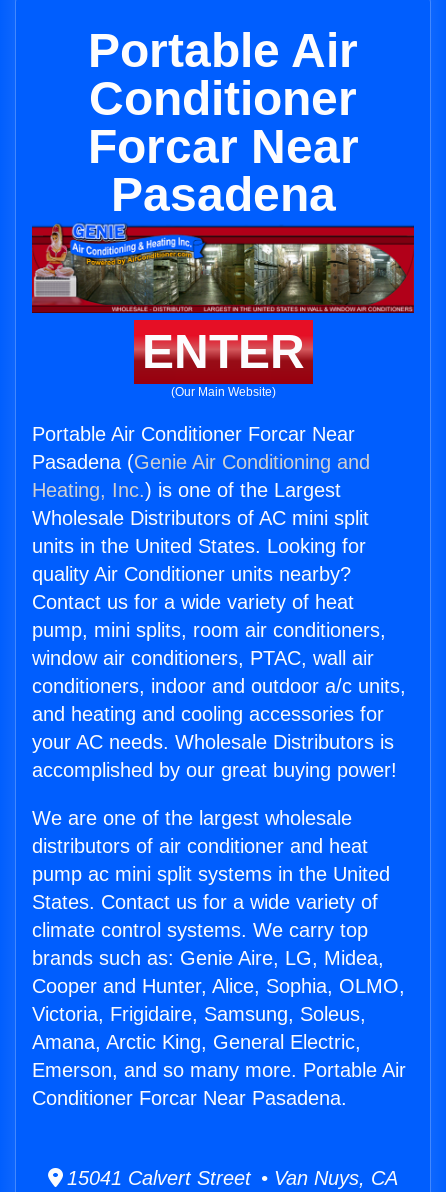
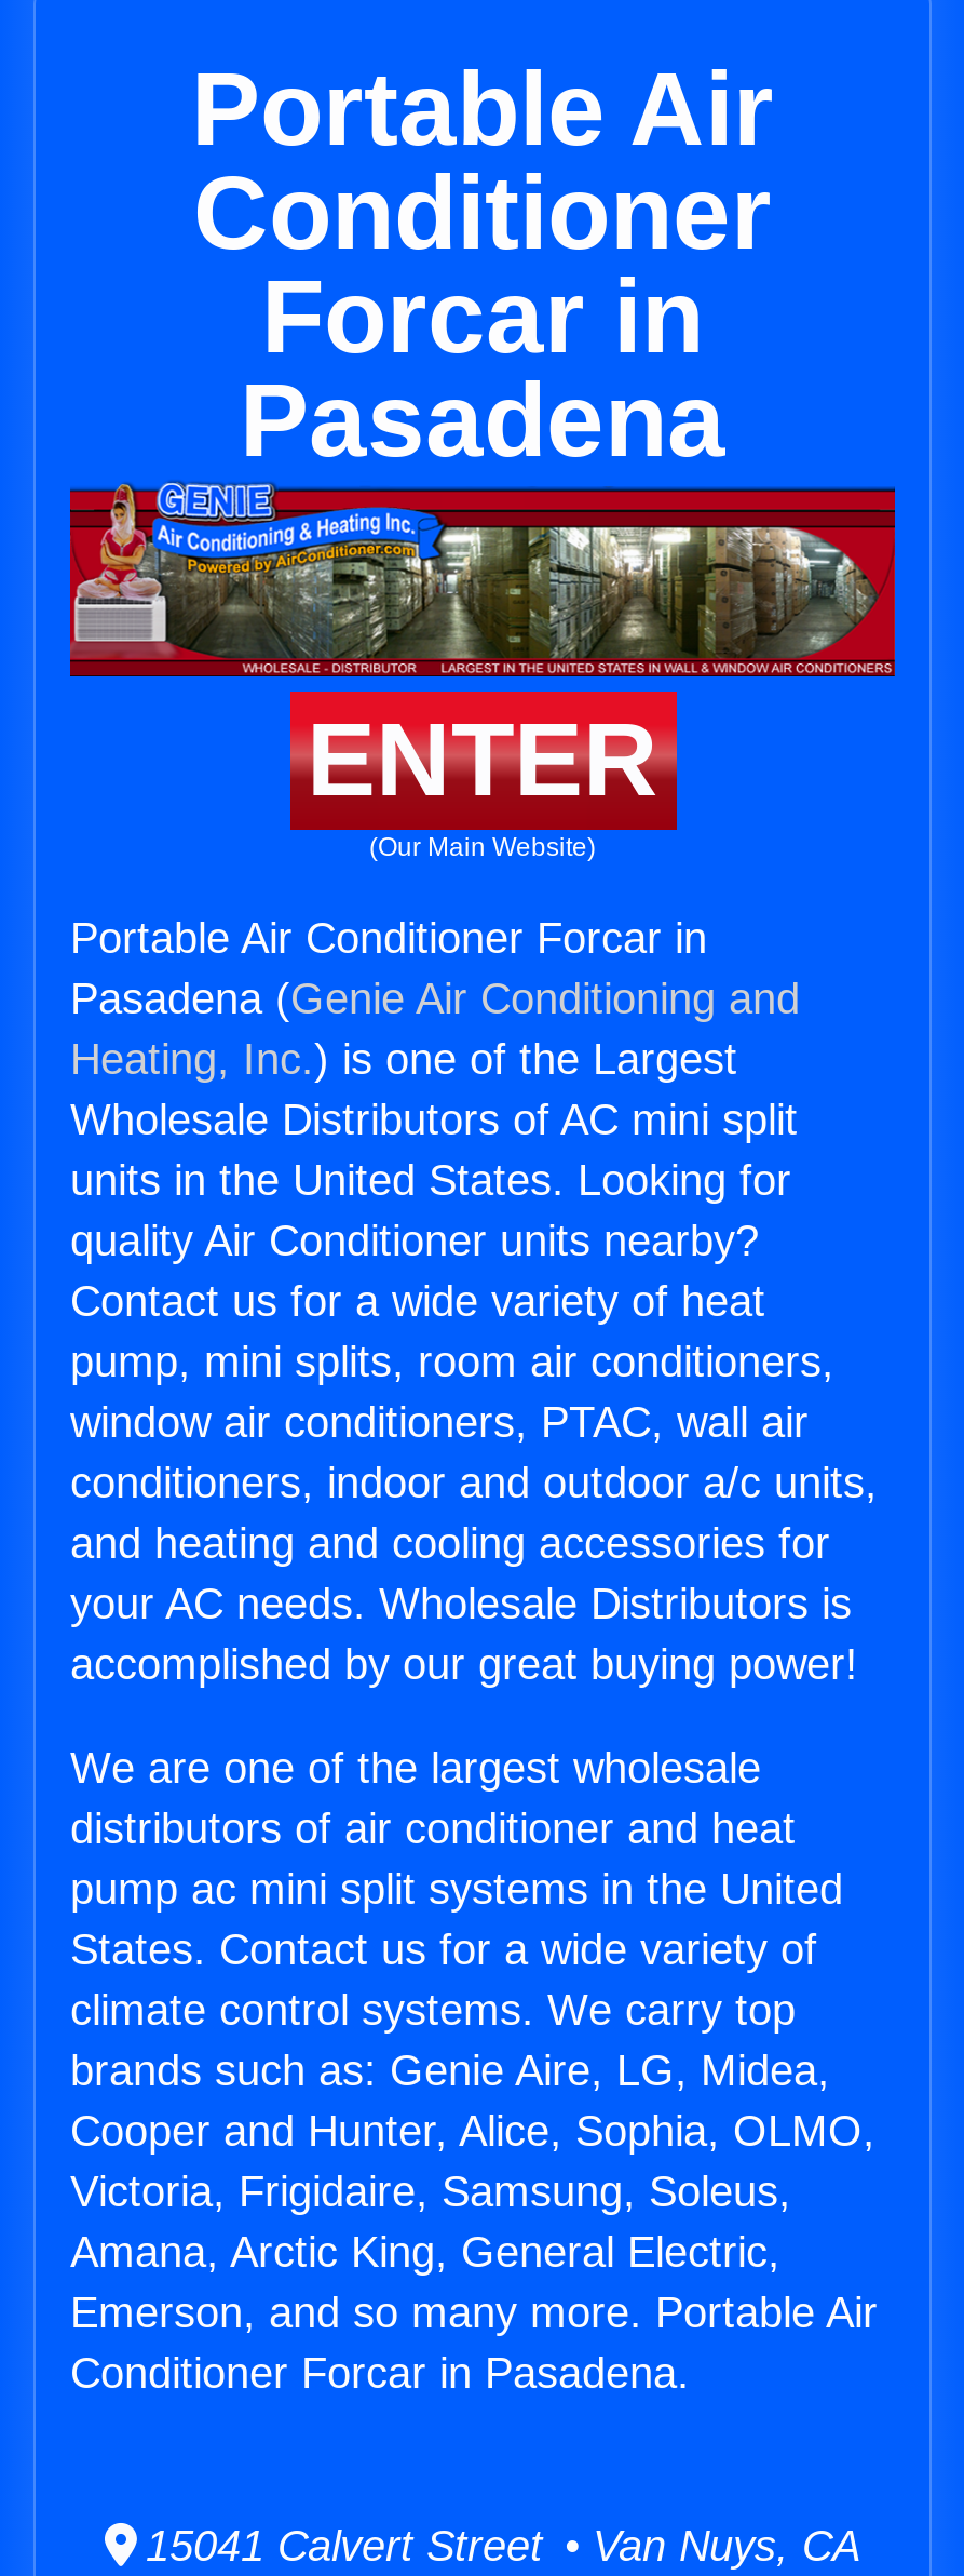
[87,120,358,173] Forcar Near -> [261,259,704,374] Forcar in
[32,423,355,445] Portable Air Conditioner Forcar Near -> [70,914,707,962] Portable Air Conditioner Forcar in
[32,1087,347,1109] Conditioner Forcar Near Pasadena. -> [70,2349,690,2397] Conditioner Forcar in Pasadena.

